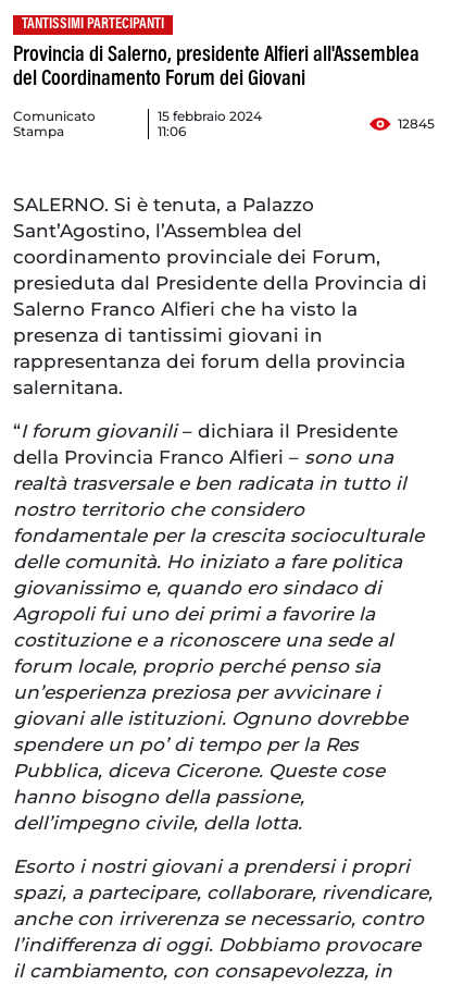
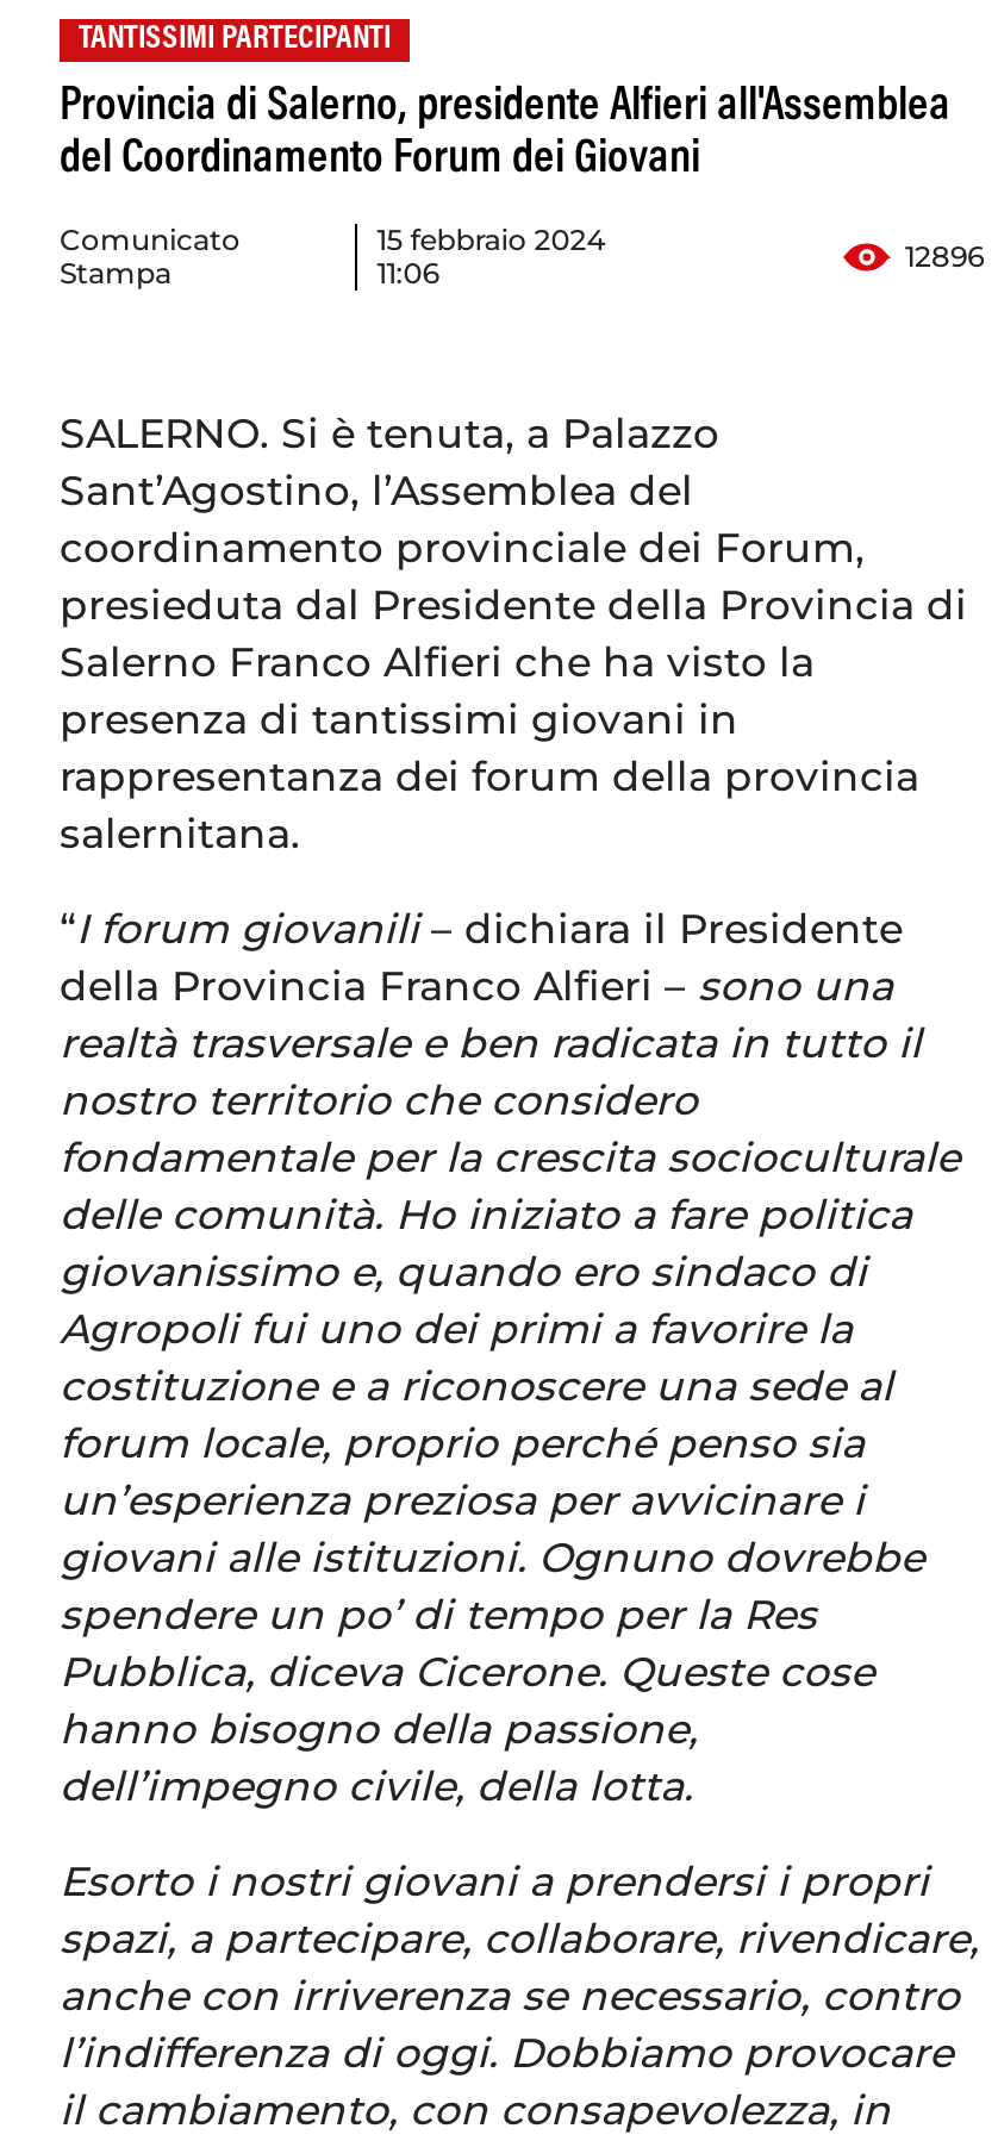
[391,115,435,132] 12845 -> [891,238,984,274] 12896

